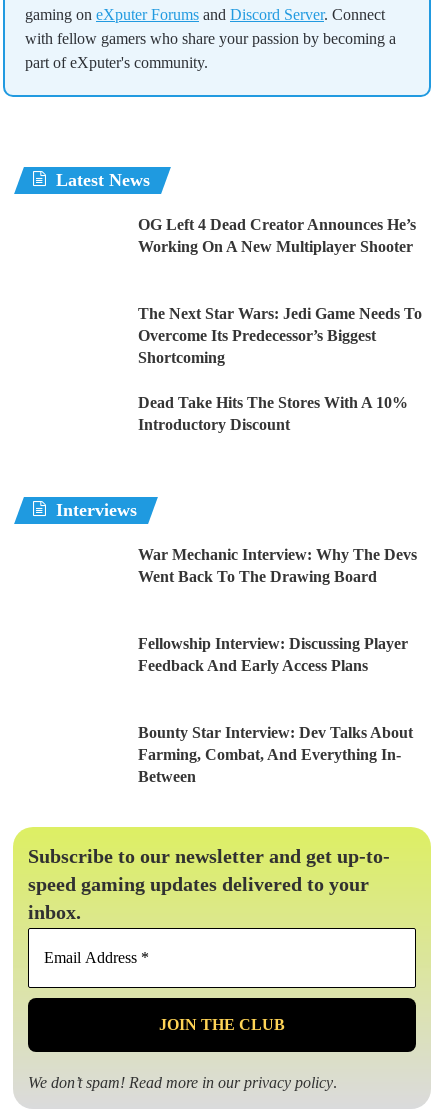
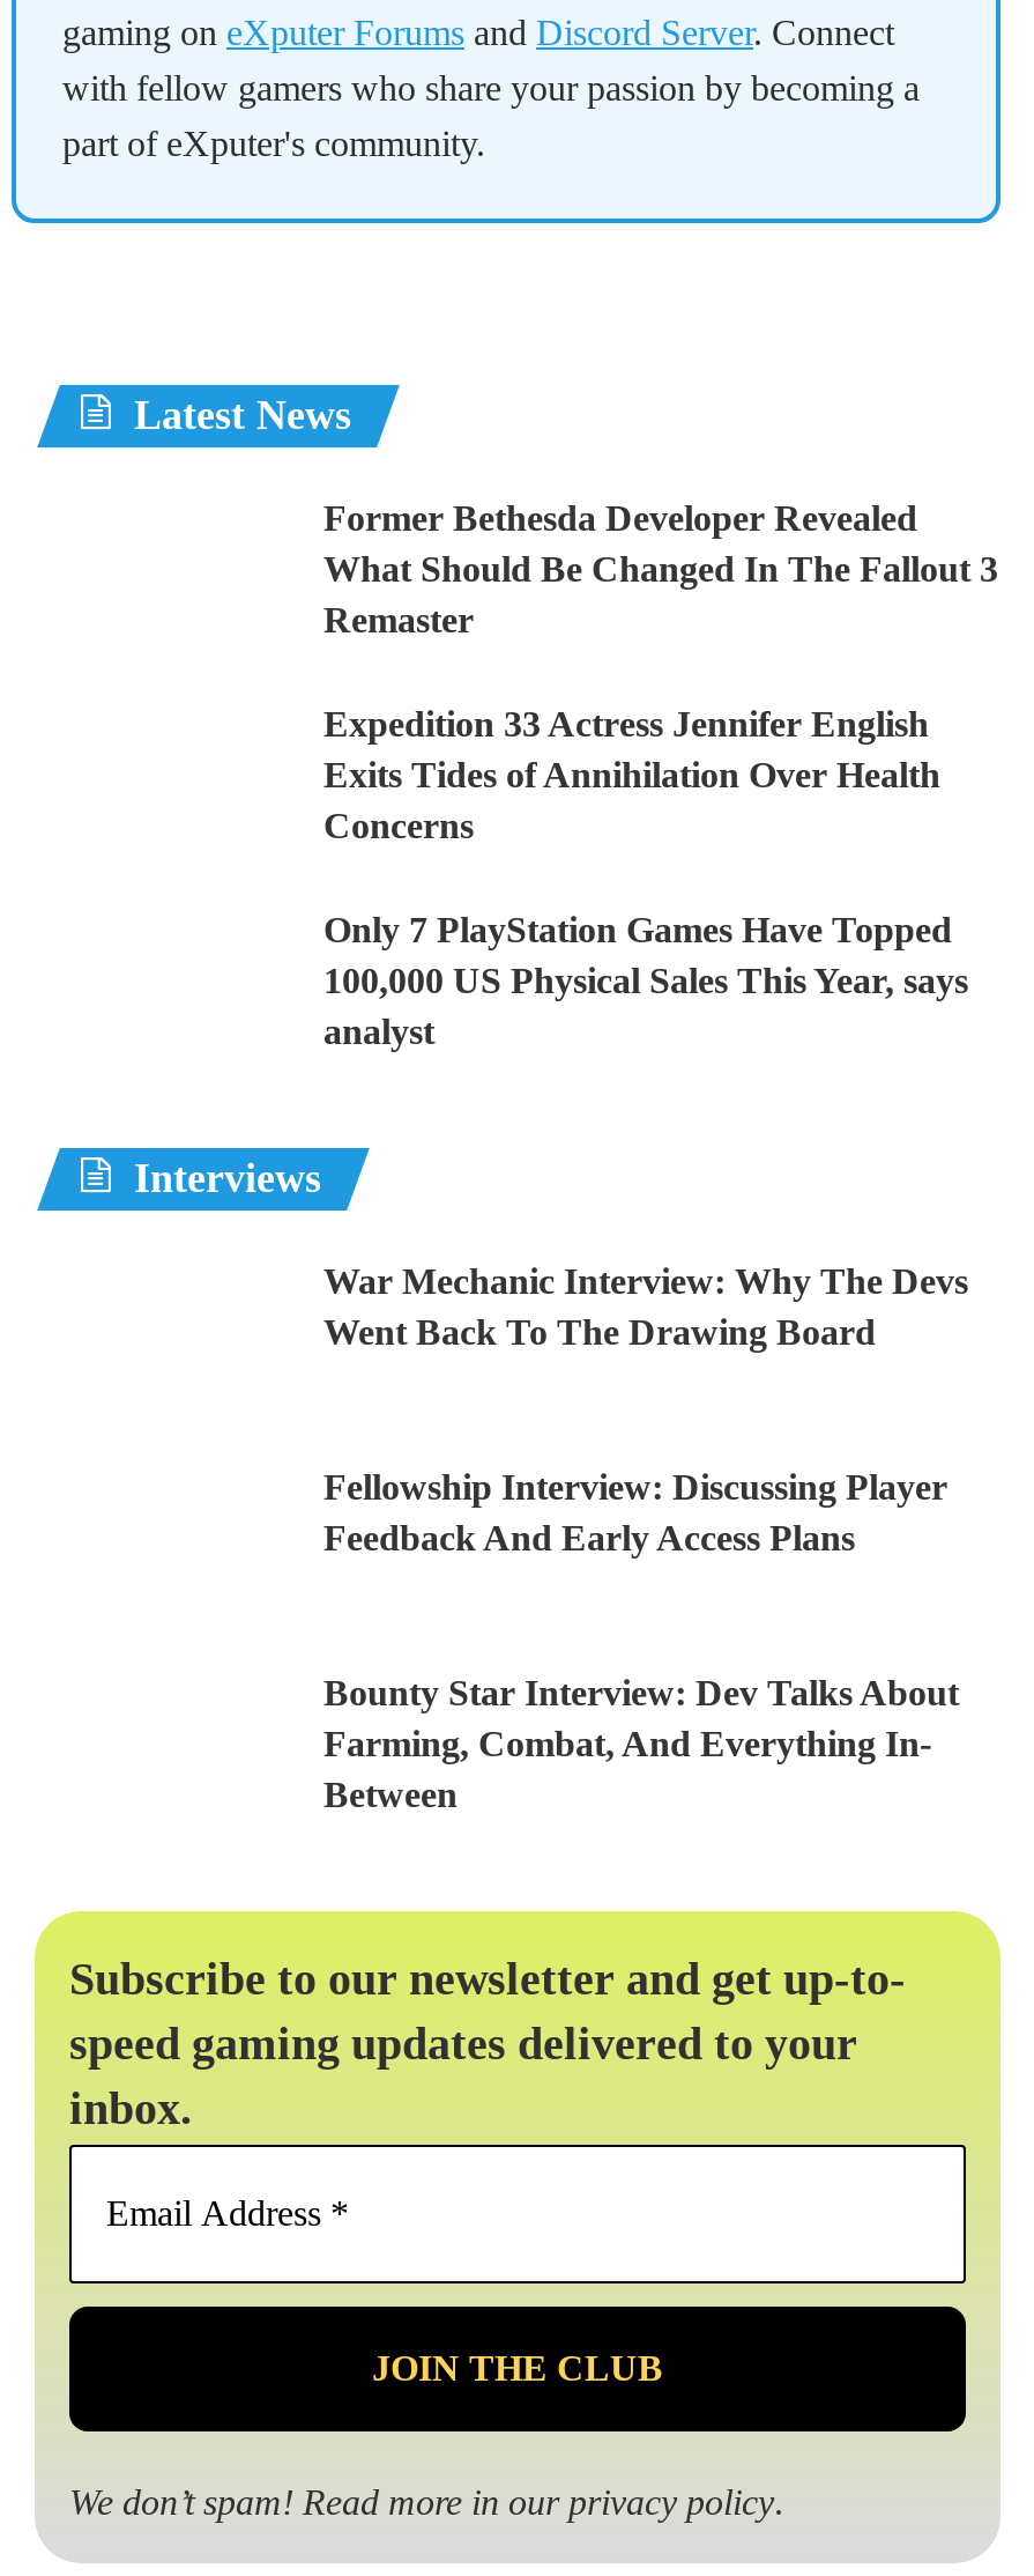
[138,216,416,255] OG Left 4 Dead Creator Announces He’s | Working On A New Multiplayer Shooter -> [323,498,998,639] Former Bethesda Developer Revealed | What Should Be Changed In The Fallout 3 | Remaster
[138,305,422,366] The Next Star Wars: Jedi Game Needs To | Overcome Its Predecessor’s Biggest | Shortcoming -> [323,703,940,844] Expedition 33 Actress Jennifer English | Exits Tides of Annihilation Over Health | Concerns
[138,394,408,433] Dead Take Hits The Stores With A 10% | Introductory Discount -> [323,909,968,1050] Only 7 PlayStation Games Have Topped | 100,000 US Physical Sales This Year, says | analyst

